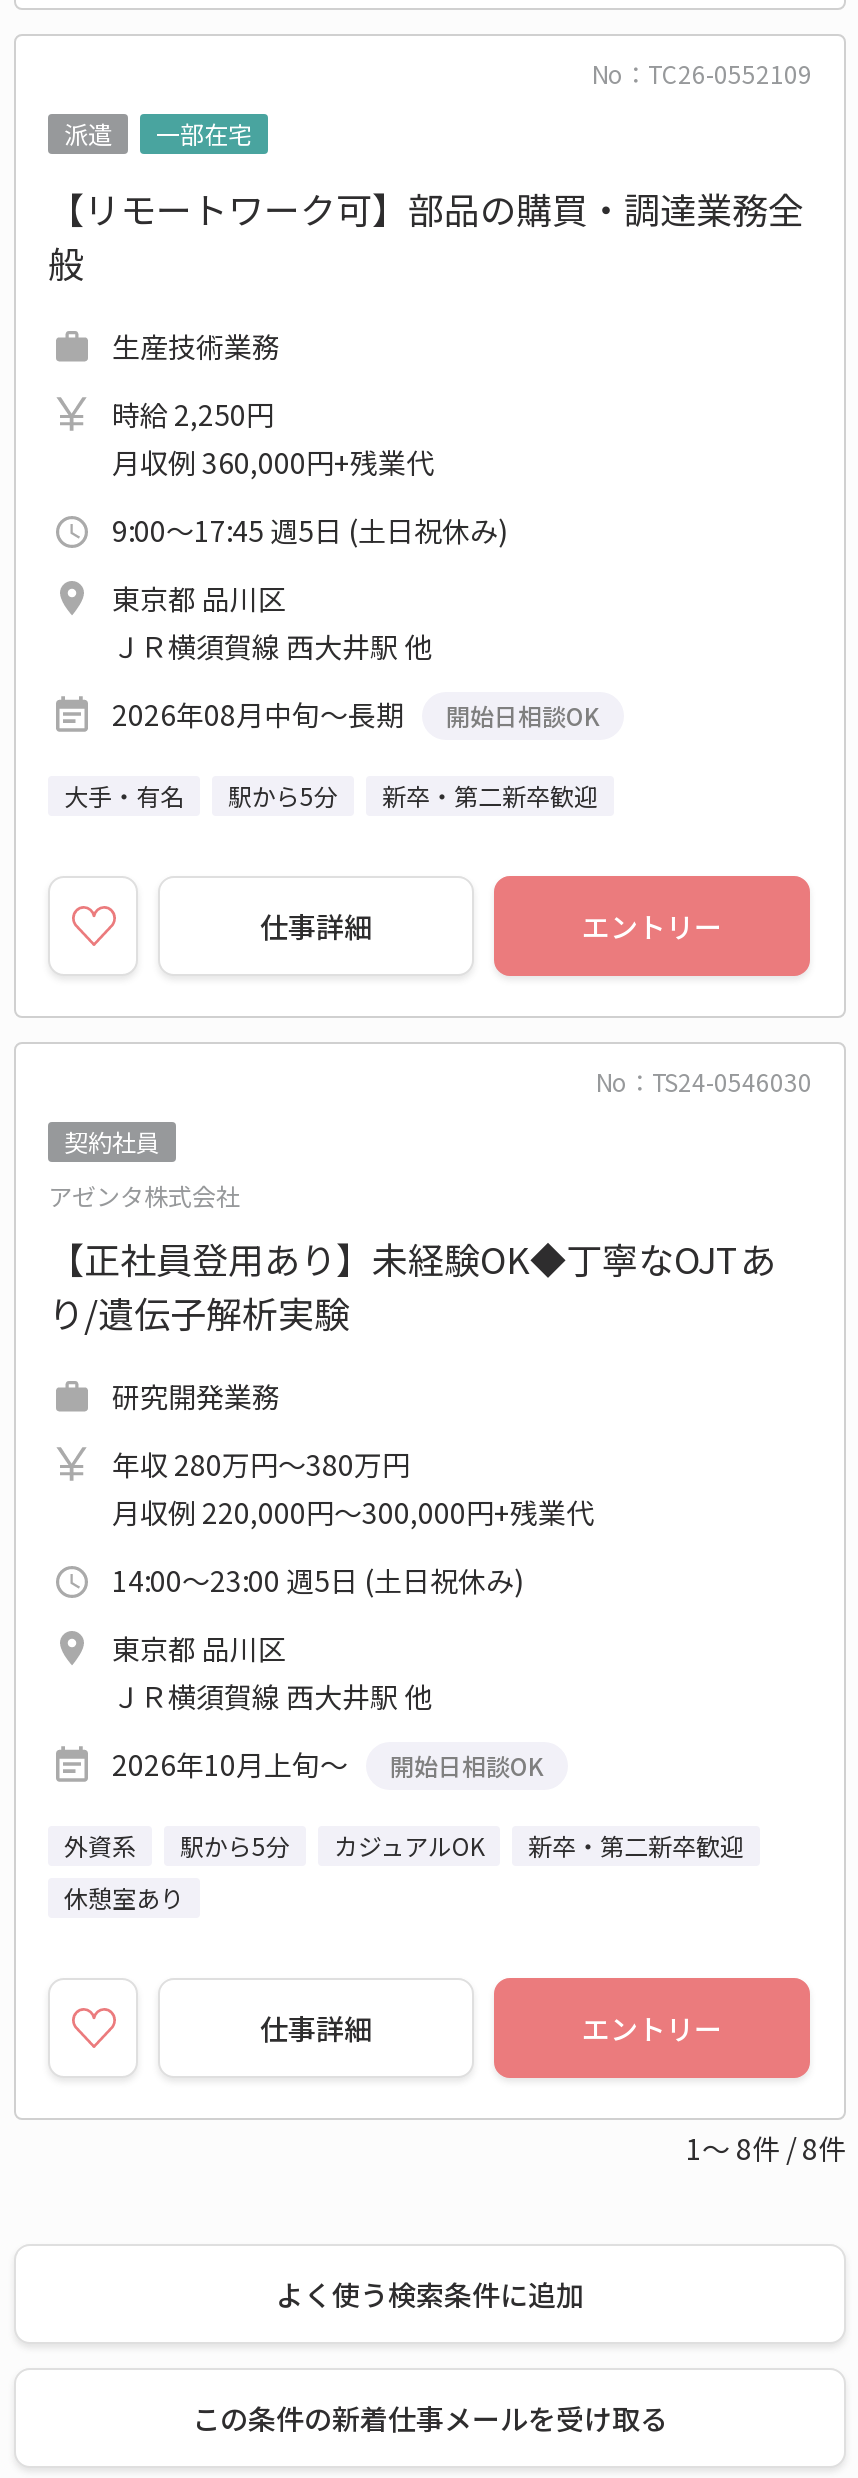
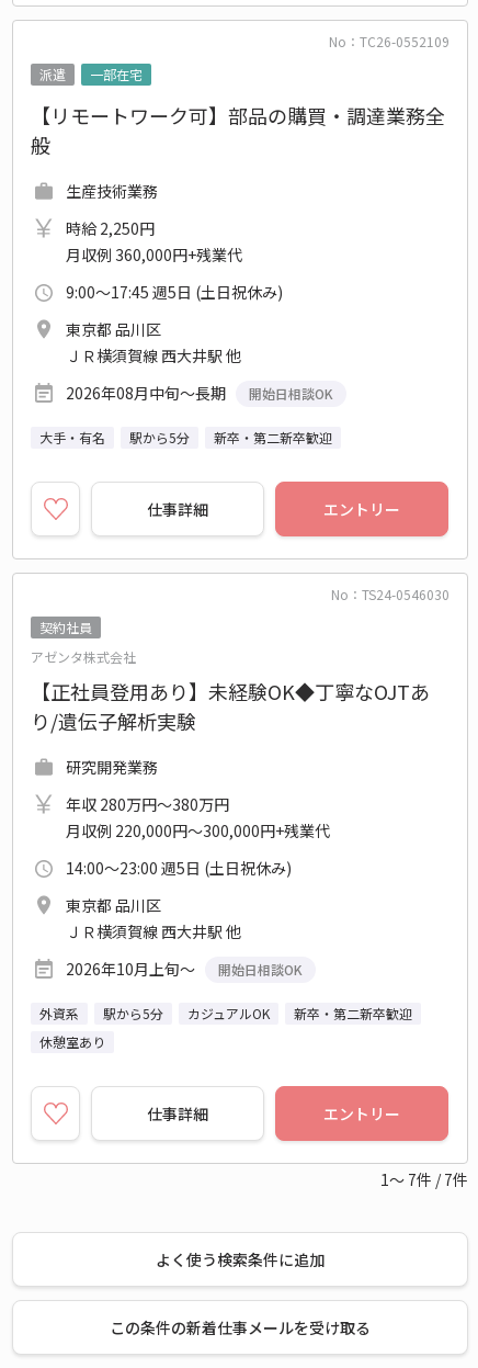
[686,2128,846,2168] 1～ 8件/ 8件 -> [380,1168,468,1190] 1～ 7件/ 7件

